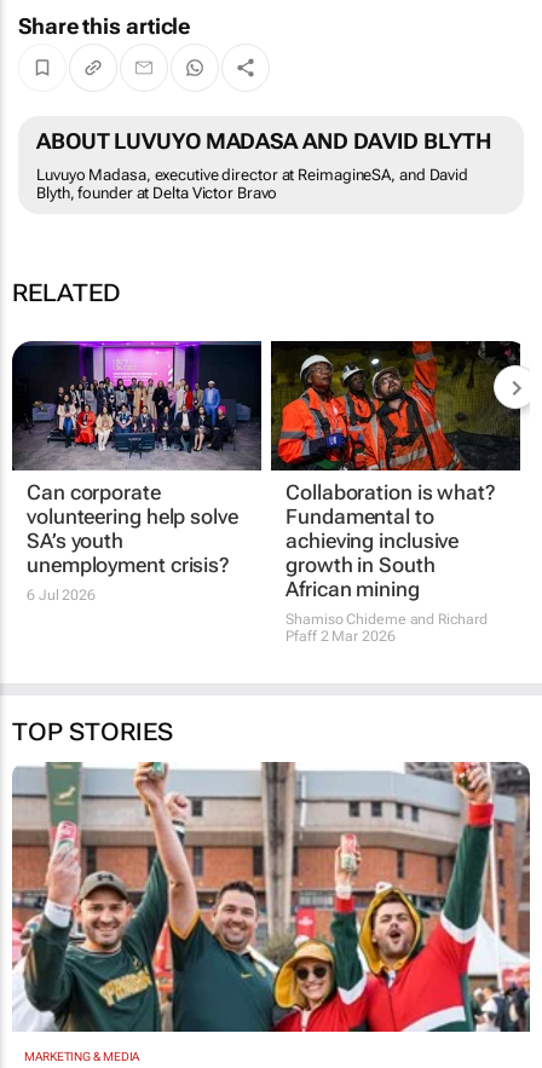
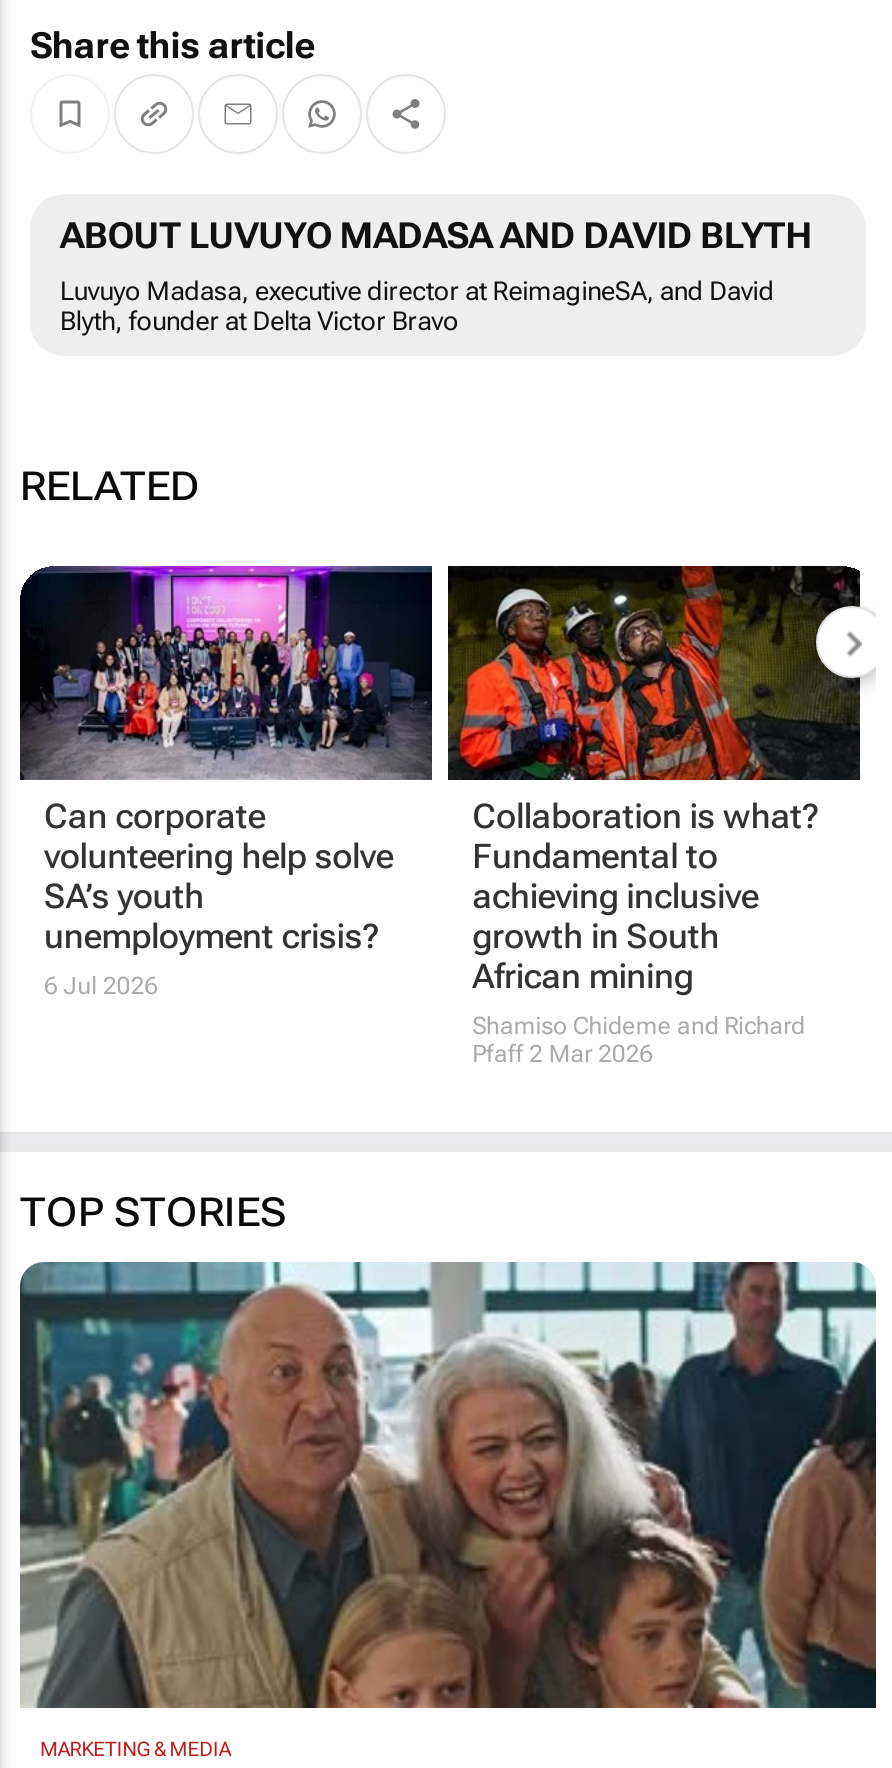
[11,761,531,1033] [image] -> [18,1260,878,1710] [image]

